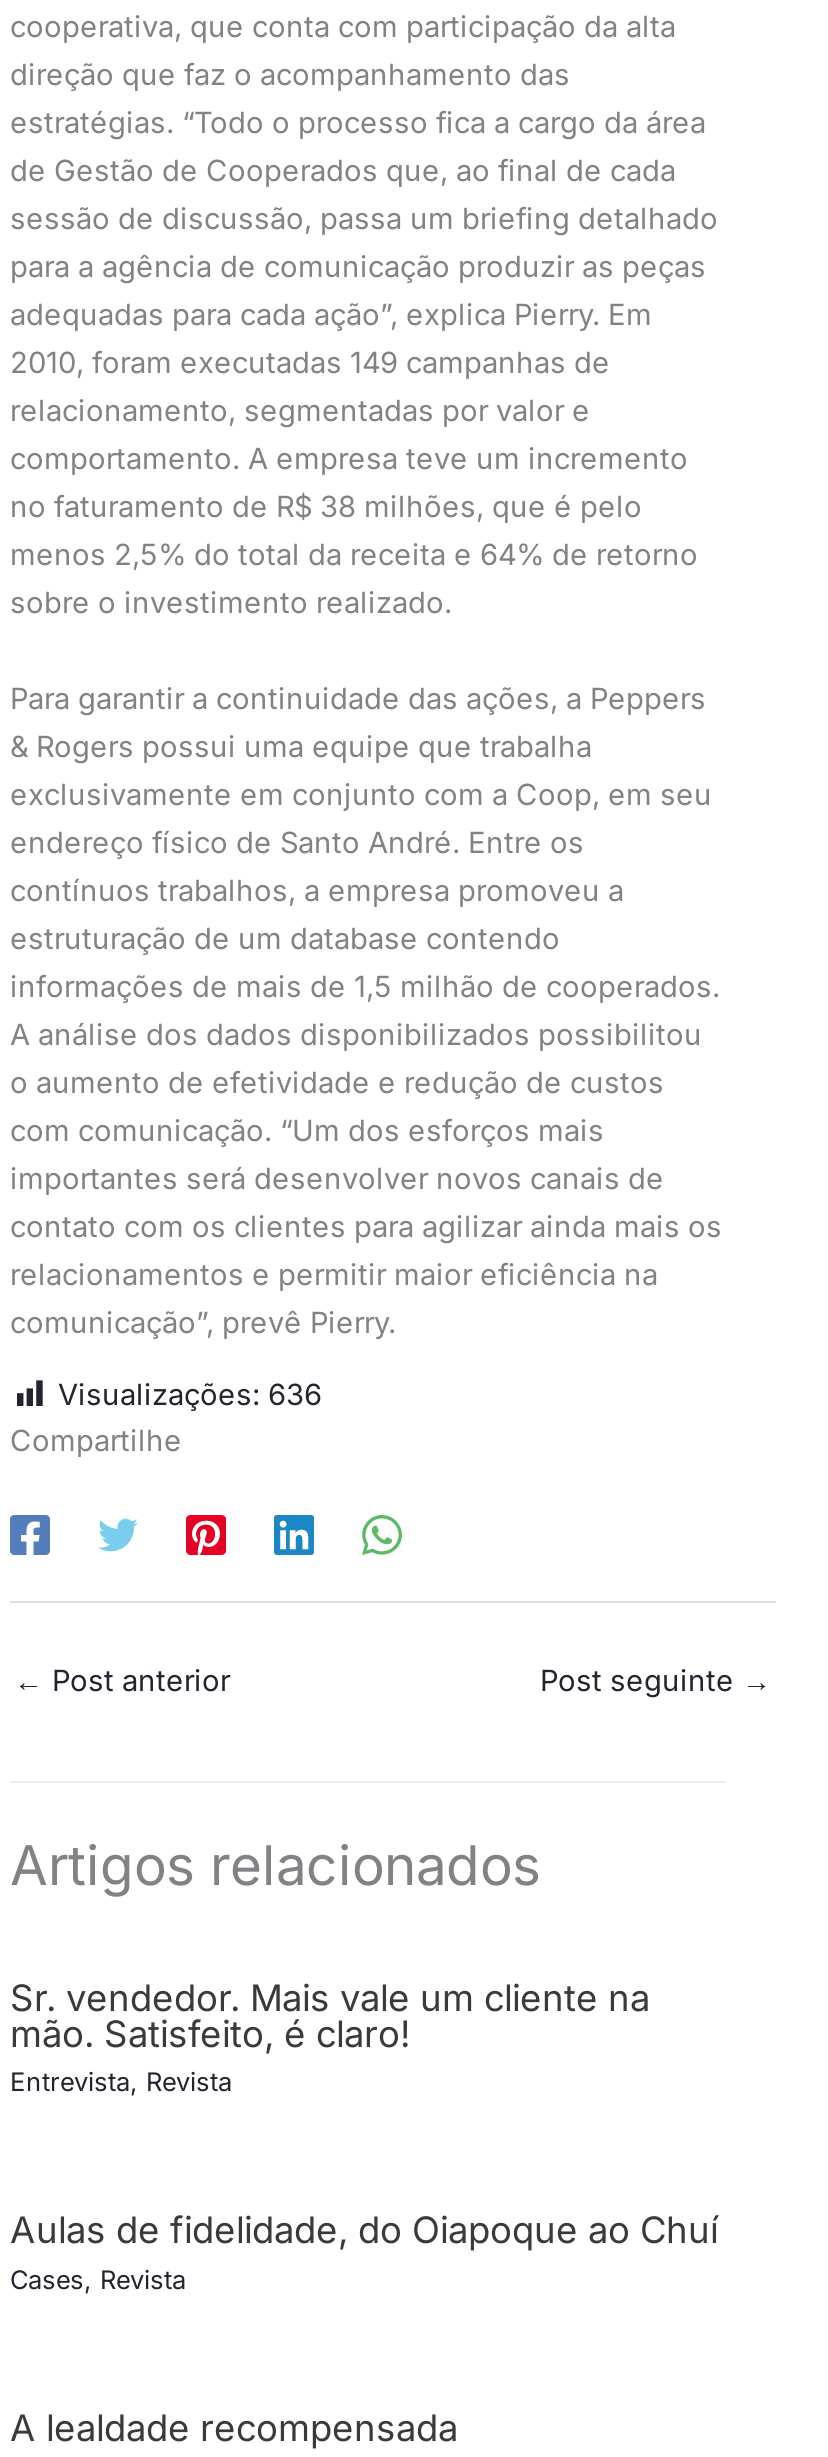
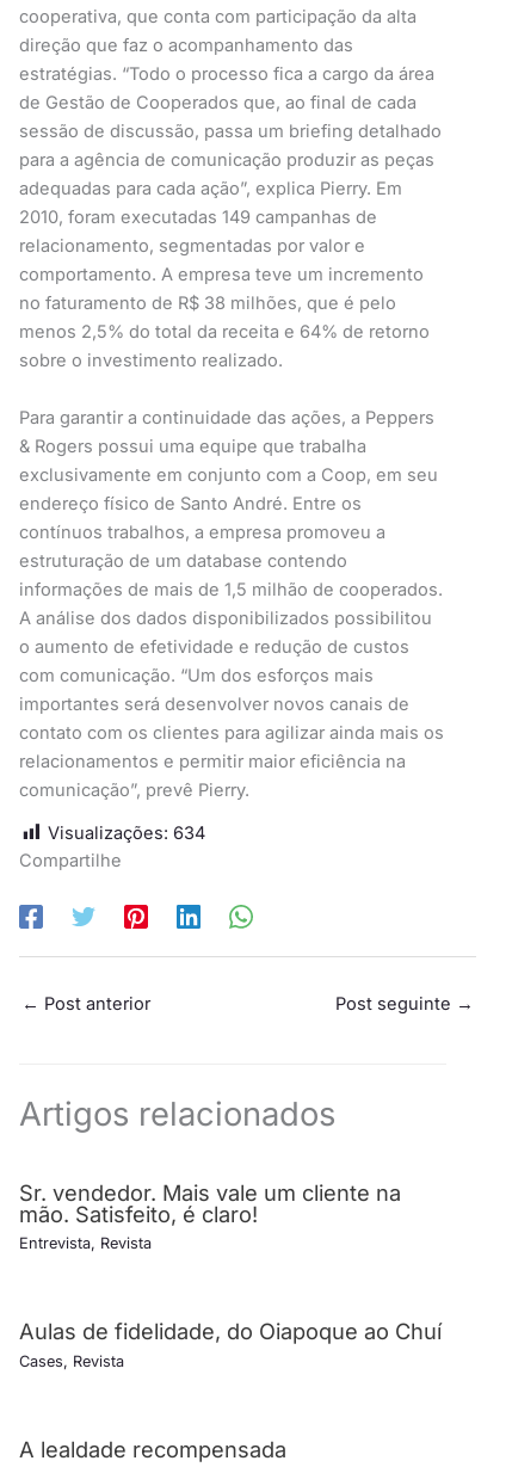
[58,1377,322,1413] Visualizações: 636 -> [48,823,205,844] Visualizações: 634

